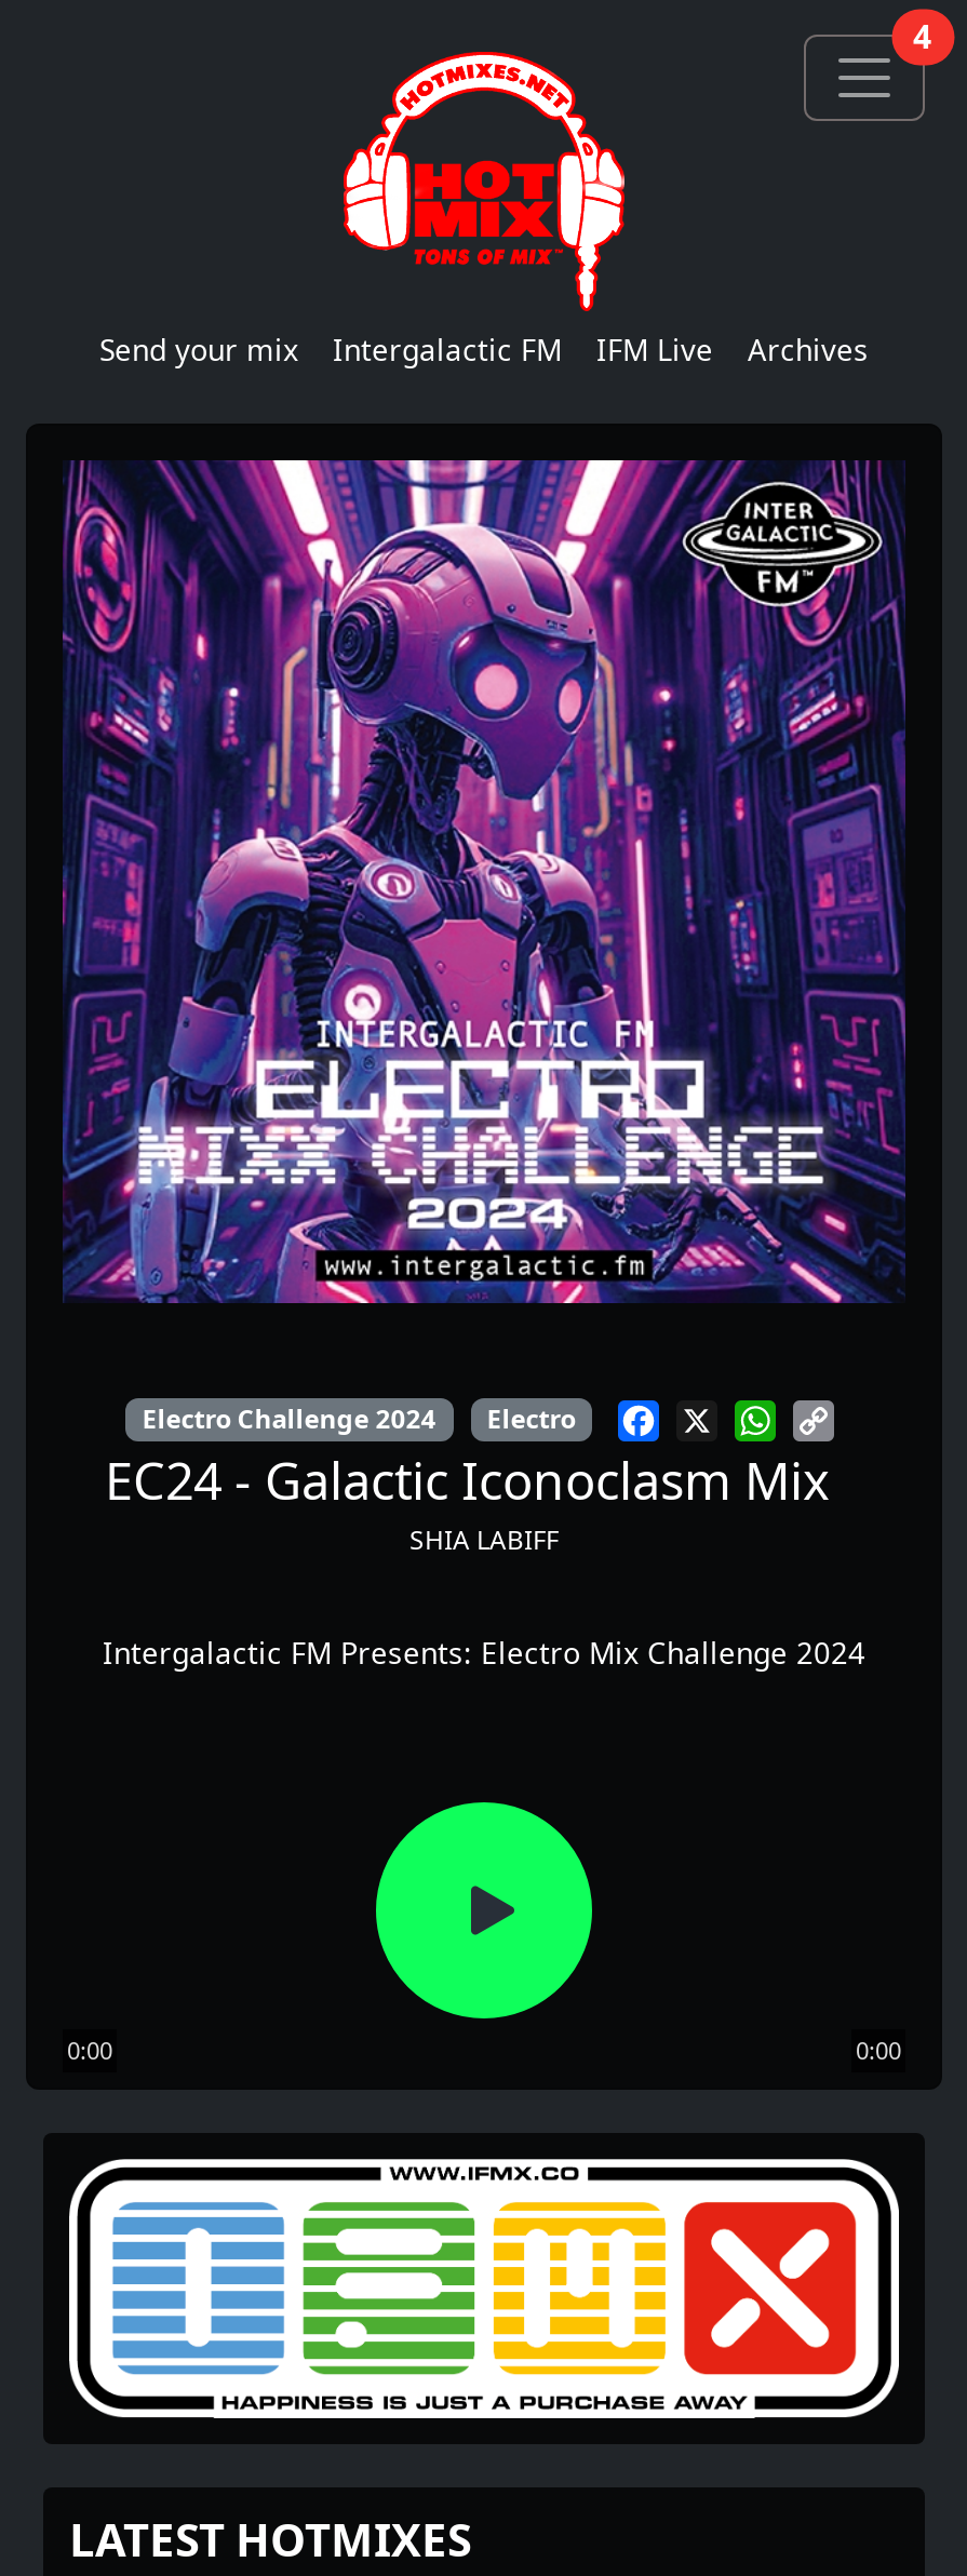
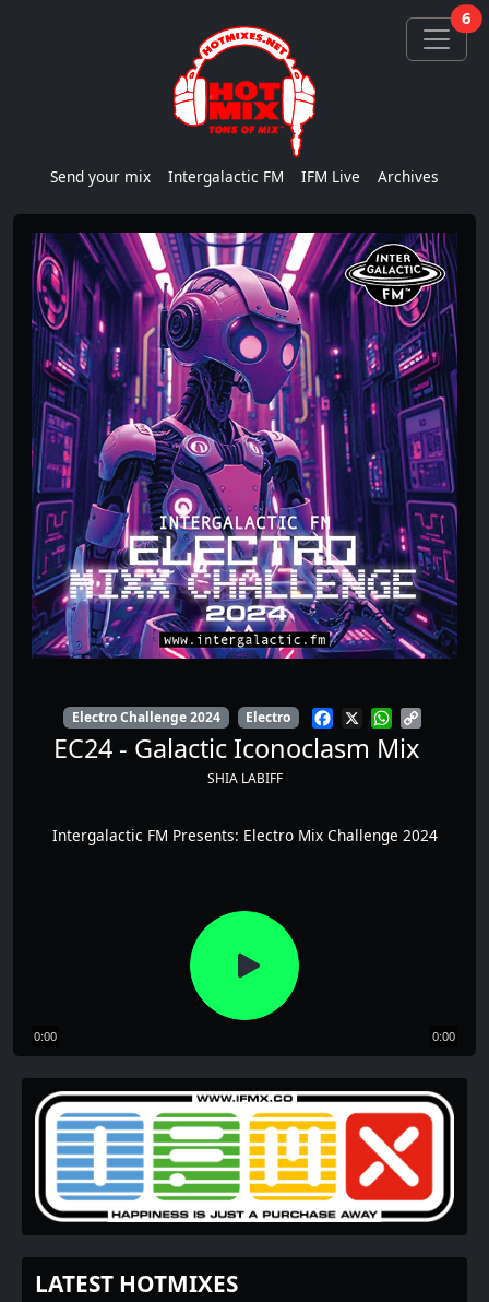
[913,14,932,57] 4 -> [461,7,471,29] 6

